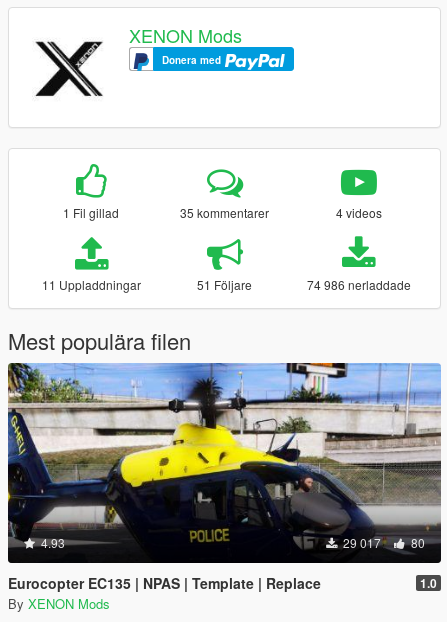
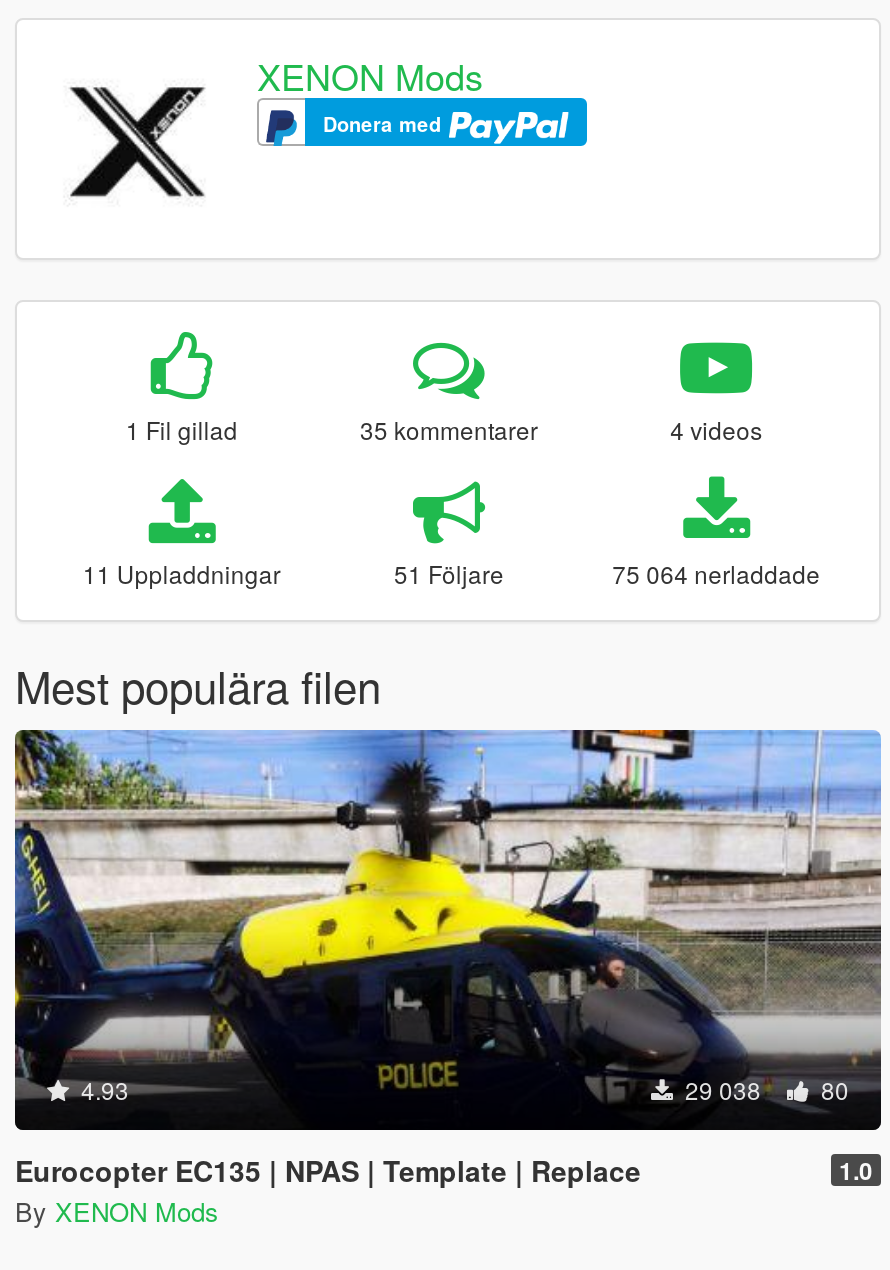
[307,276,411,293] 74 986 nerladdade -> [612,556,820,590] 75 064 nerladdade
[340,534,425,551] 29 017 80 -> [679,1072,849,1106] 29 038 80

